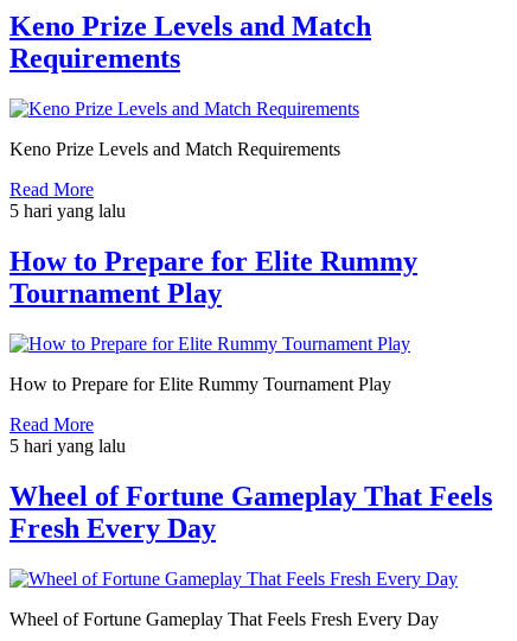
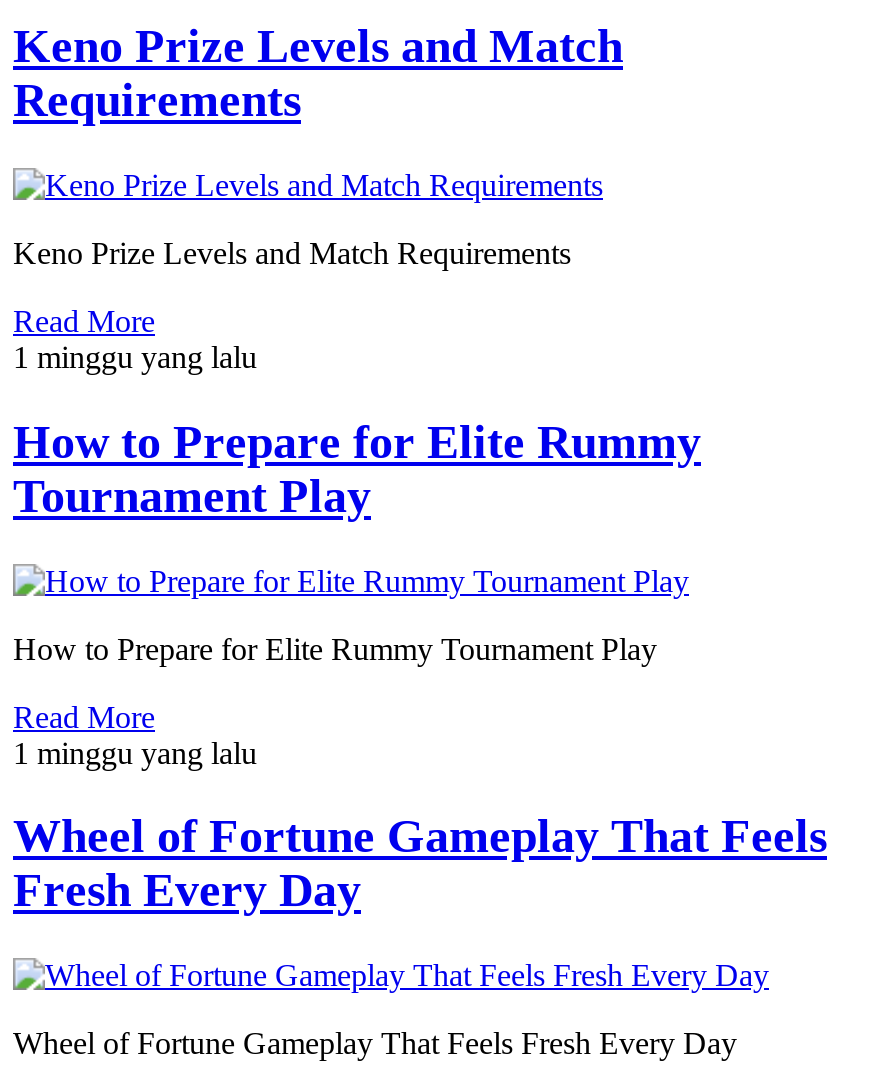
[9,200,126,221] 5 hari yang lalu -> [13,340,257,374] 1 minggu yang lalu
[9,435,126,455] 5 hari yang lalu -> [13,735,257,769] 1 minggu yang lalu

